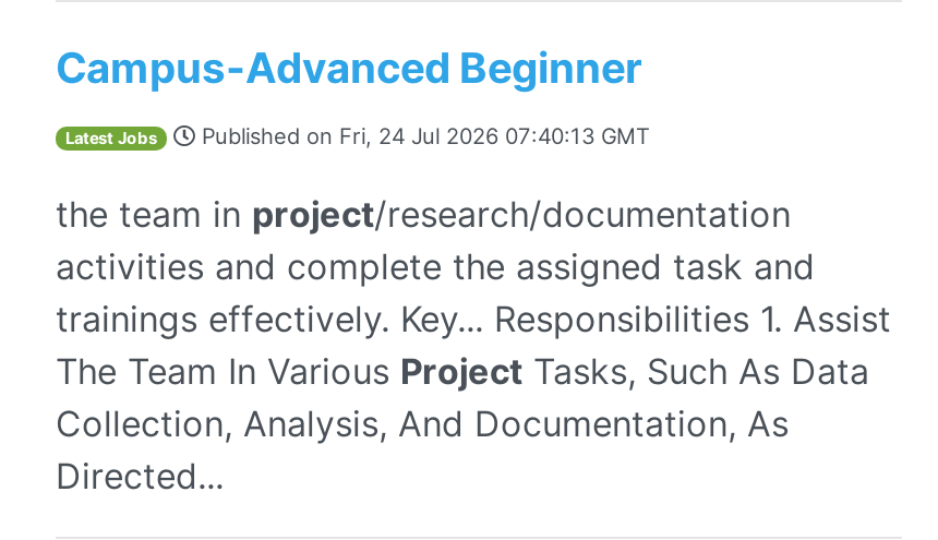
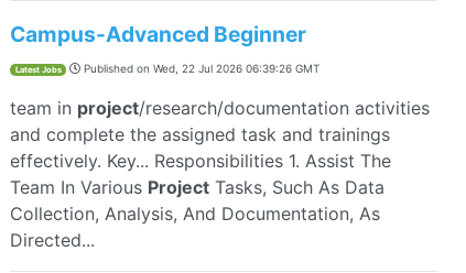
[195,122,649,148] Published on Fri, 24 Jul 2026 07:40:13 GMT -> [80,62,319,75] Published on Wed, 22 Jul 2026 06:39:26 GMT
[56,192,891,393] the team in project/research/documentation | activities and complete the assigned task and | trainings effectively. Key... Responsibilities 1. Assist | The Team In Various Project Tasks, Such As Data -> [10,97,430,198] team in project/research/documentation activities | and complete the assigned task and trainings | effectively. Key... Responsibilities 1. Assist The | Team In Various Project Tasks, Such As Data

